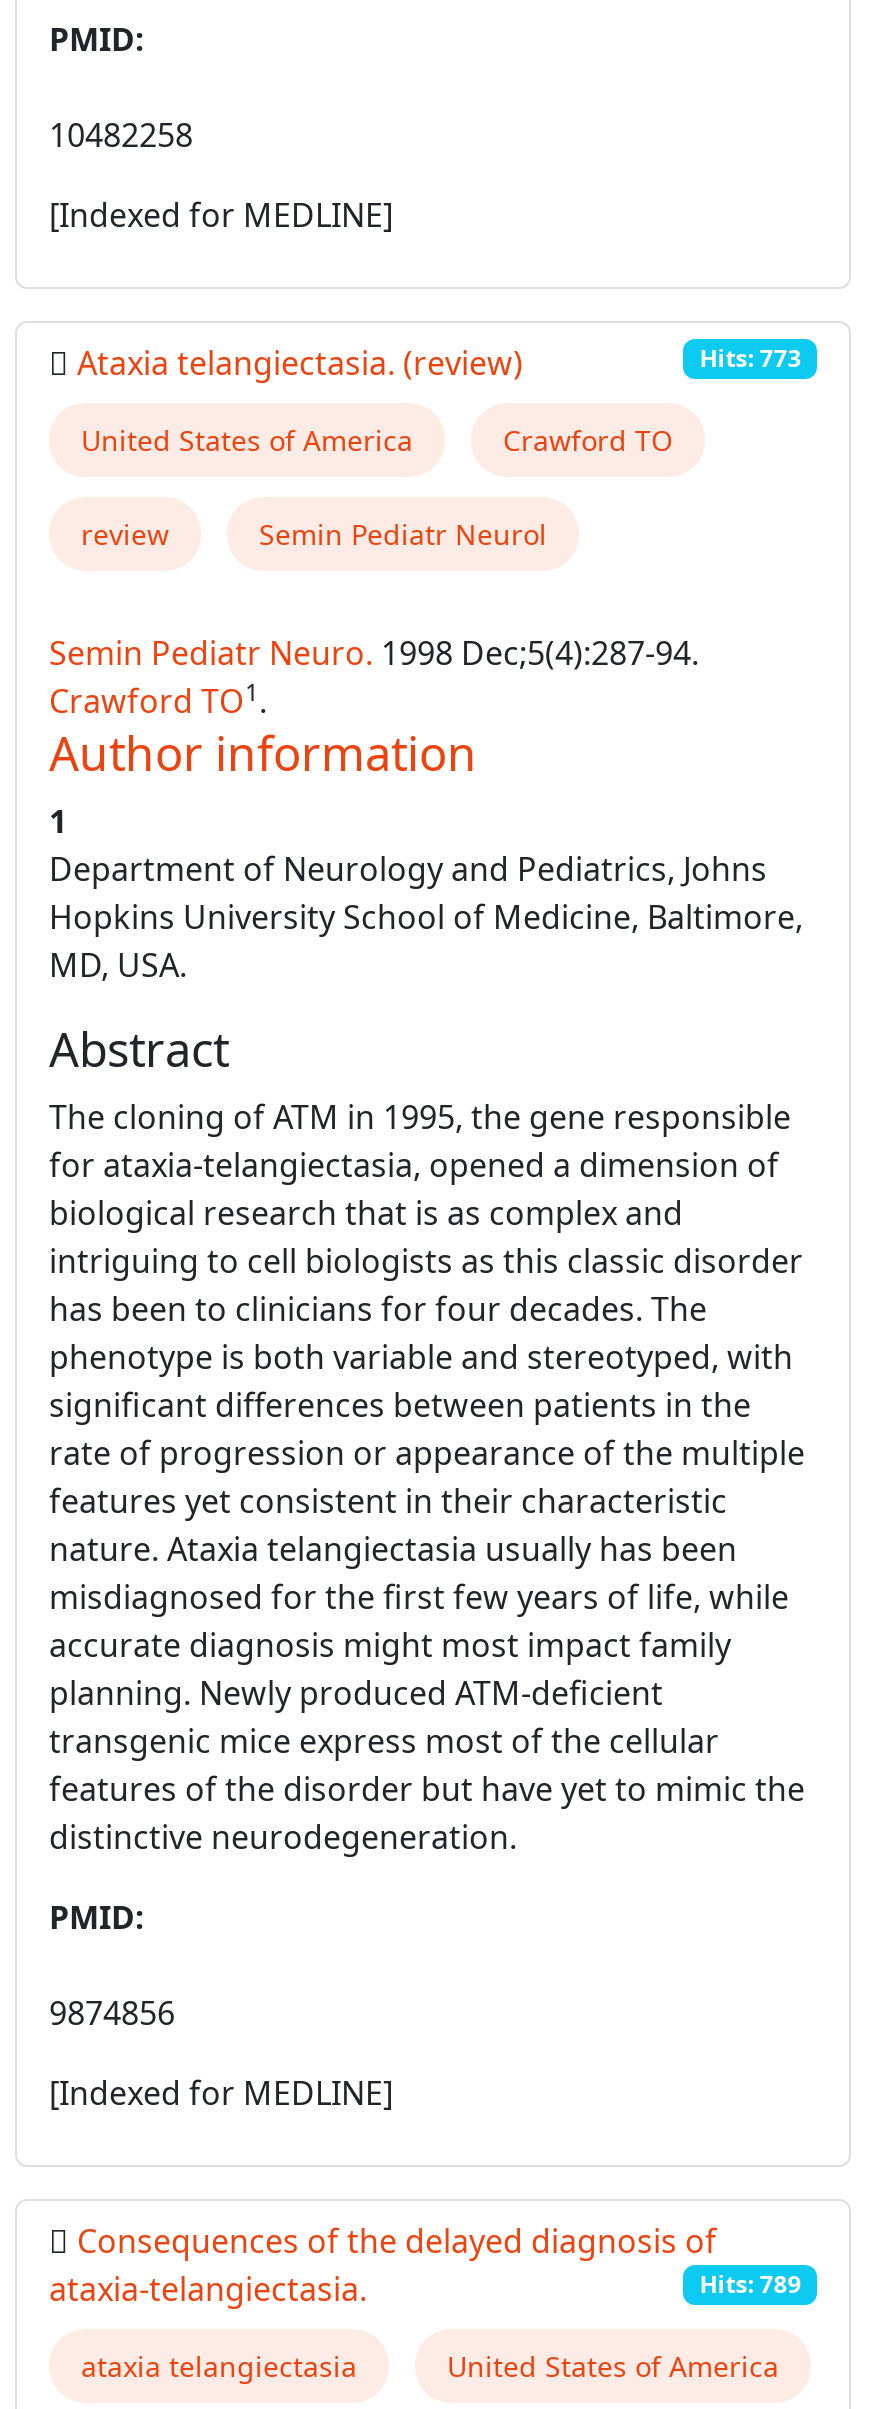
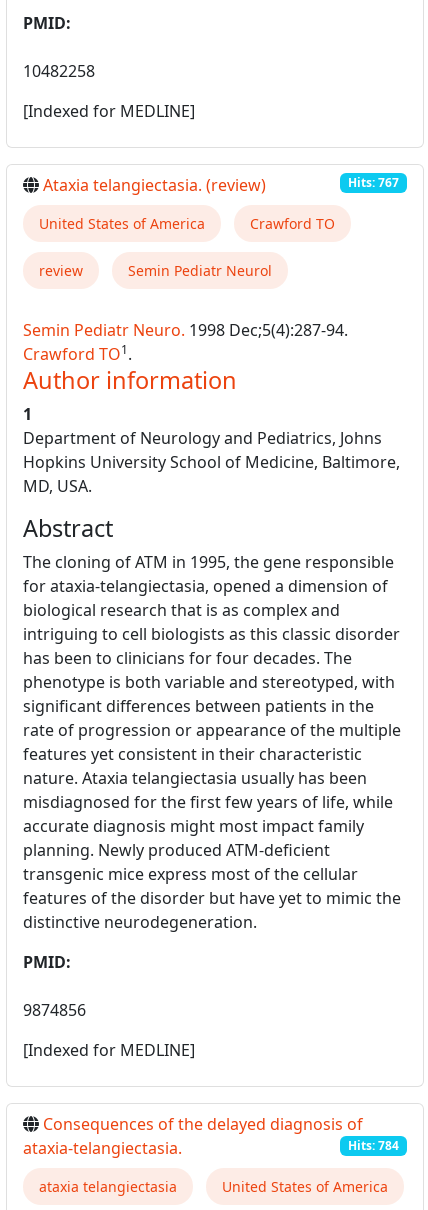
[699,341,801,375] Hits: 773 -> [348,174,399,191] Hits: 767
[699,2267,801,2301] Hits: 789 -> [348,1137,399,1154] Hits: 784

